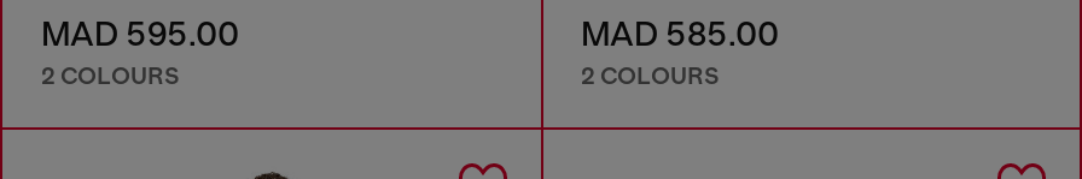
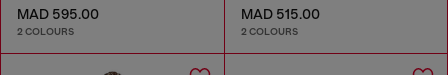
[581,13,779,52] MAD 585.00 -> [240,6,319,22] MAD 515.00

